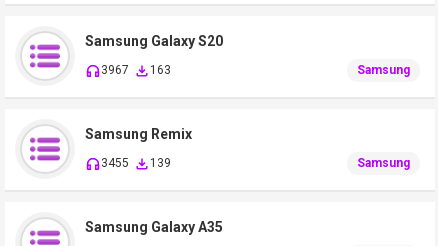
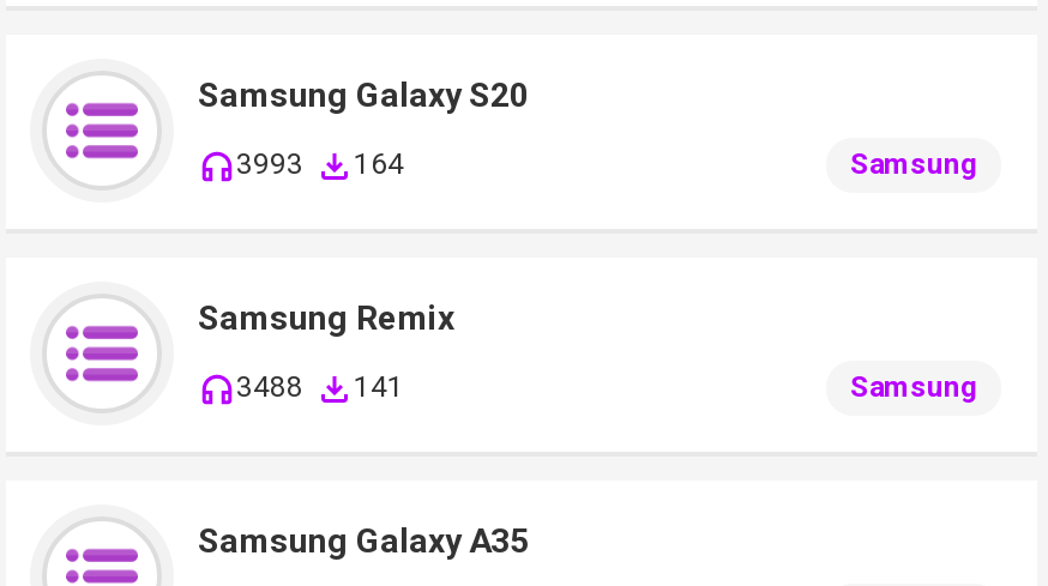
[101,63,129,77] 3967 -> [236,148,303,181] 3993
[150,63,171,77] 163 -> [354,148,404,181] 164
[101,156,129,170] 3455 -> [236,371,303,404] 3488
[150,156,171,170] 139 -> [354,371,404,404] 141

